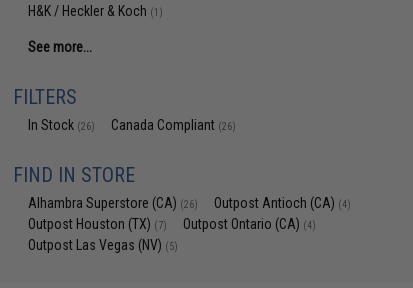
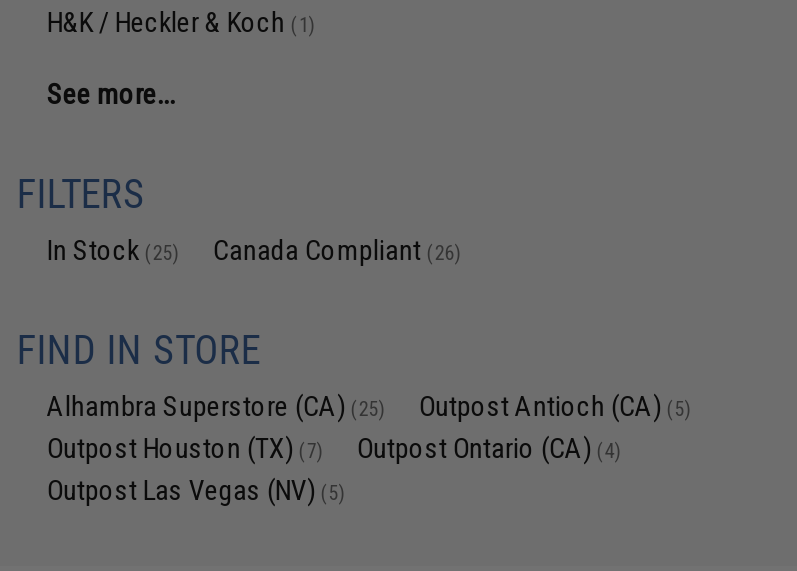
[28,117,236,133] In Stock (26) Canada Compliant (26) -> [47,234,463,266] In Stock (25) Canada Compliant (26)
[28,195,198,211] Alhambra Superstore (CA) (26) -> [47,390,387,422] Alhambra Superstore (CA) (25)
[214,195,351,211] Outpost Antioch (CA) (4) -> [419,390,693,422] Outpost Antioch (CA) (5)

